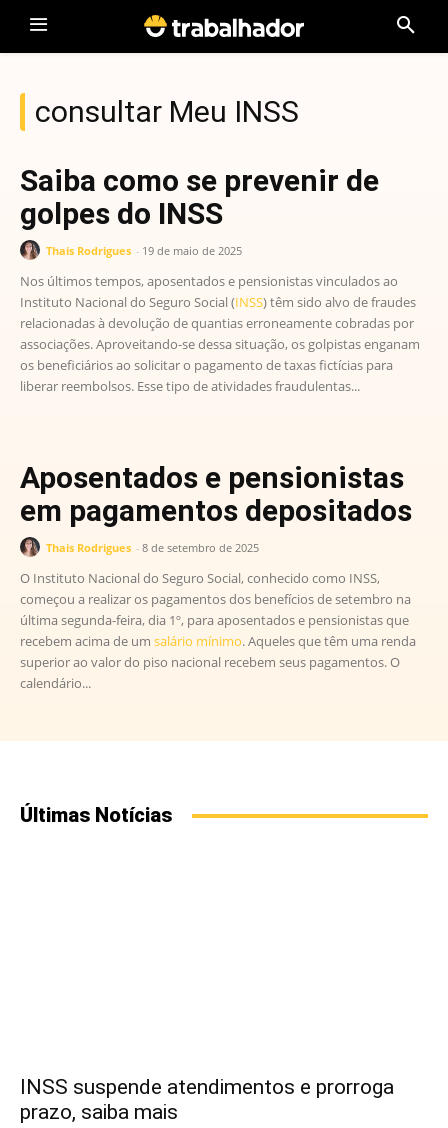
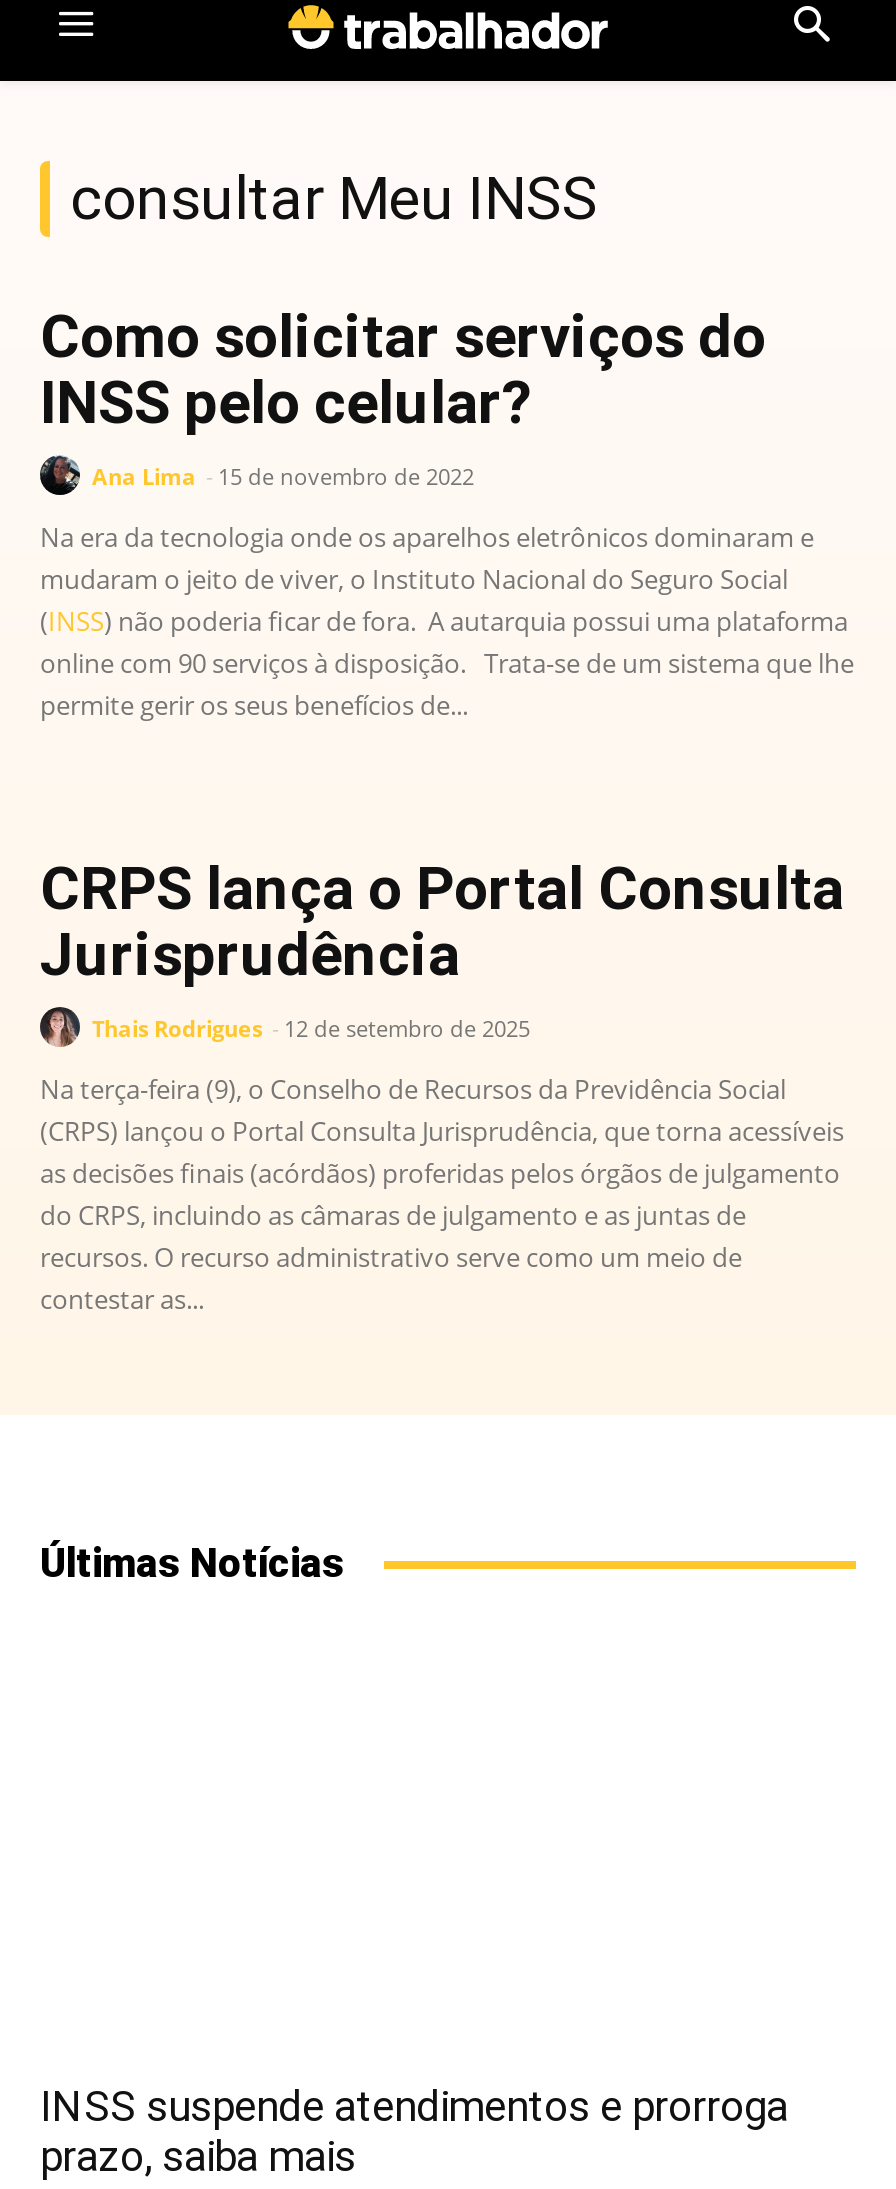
[20,163,379,258] Saiba como se prevenir de | golpes do INSS | Thais Rodrigues - 19 de maio de 2025 -> [40,301,766,492] Como solicitar serviços do | INSS pelo celular? | Ana Lima - 15 de novembro de 2022
[20,272,420,395] Nos últimos tempos, aposentados e pensionistas vinculados ao | Instituto Nacional do Seguro Social (INSS) têm sido alvo de fraudes | relacionadas à devolução de quantias erroneamente cobradas por | associações. Aproveitando-se dessa situação, os golpistas enganam | os beneficiários ao solicitar o pagamento de taxas fictícias para | liberar reembolsos. Esse tipo de atividades fraudulentas... -> [40,519,854,723] Na era da tecnologia onde os aparelhos eletrônicos dominaram e | mudaram o jeito de viver, o Instituto Nacional do Seguro Social | (INSS) não poderia ficar de fora. A autarquia possui uma plataforma | online com 90 serviços à disposição. Trata-se de um sistema que lhe | permite gerir os seus benefícios de...
[20,460,412,555] Aposentados e pensionistas | em pagamentos depositados | Thais Rodrigues - 8 de setembro de 2025 -> [40,853,844,1044] CRPS lança o Portal Consulta | Jurisprudência | Thais Rodrigues - 12 de setembro de 2025
[20,569,416,692] O Instituto Nacional do Seguro Social, conhecido como INSS, | começou a realizar os pagamentos dos benefícios de setembro na | última segunda-feira, dia 1º, para aposentados e pensionistas que | recebem acima de um salário mínimo. Aqueles que têm uma renda | superior ao valor do piso nacional recebem seus pagamentos. O | calendário... -> [40,1071,844,1317] Na terça-feira (9), o Conselho de Recursos da Previdência Social | (CRPS) lançou o Portal Consulta Jurisprudência, que torna acessíveis | as decisões finais (acórdãos) proferidas pelos órgãos de julgamento | do CRPS, incluindo as câmaras de julgamento e as juntas de | recursos. O recurso administrativo serve como um meio de | contestar as...

